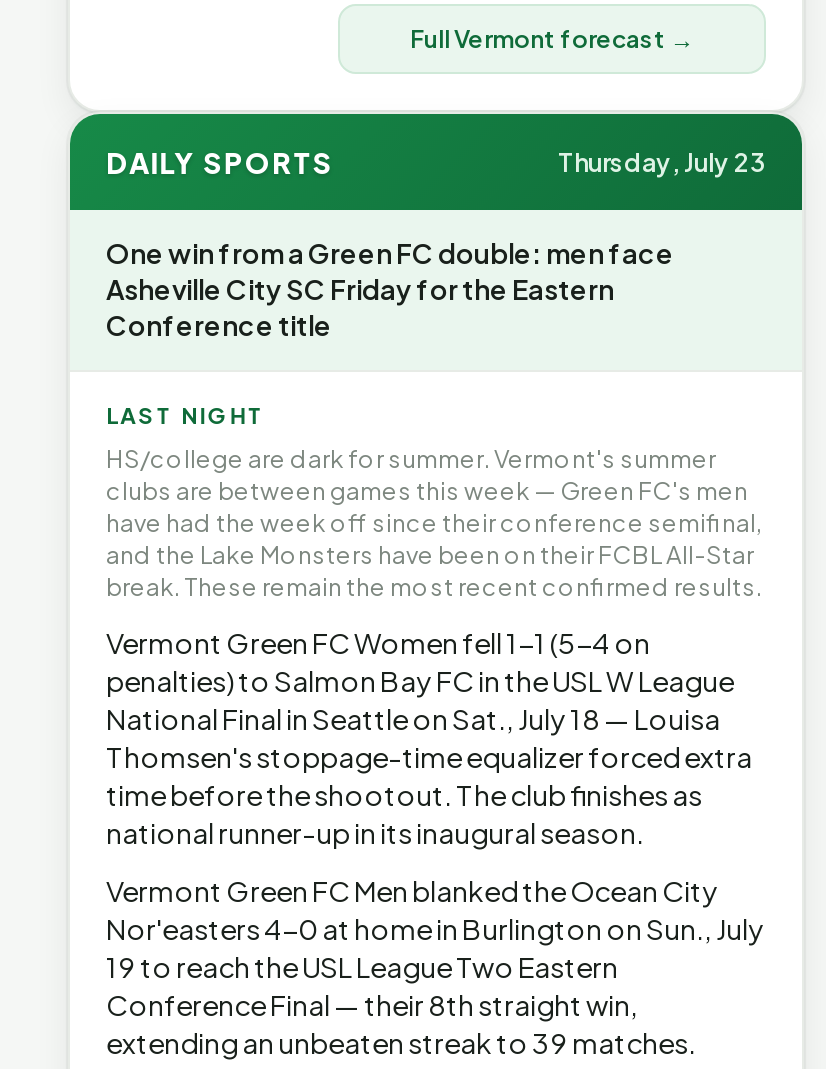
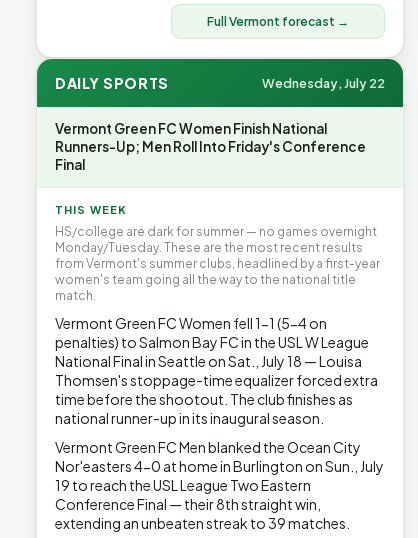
[558,147,766,179] Thursday, July 23 -> [262,75,385,91] Wednesday, July 22
[106,237,674,343] One win from a Green FC double: men face | Asheville City SC Friday for the Eastern | Conference title -> [55,120,366,173] Vermont Green FC Women Finish National | Runners-Up; Men Roll Into Friday's Conference | Final
[106,403,266,429] LAST NIGHT -> [55,203,127,216] THIS WEEK
[106,445,762,603] HS/college are dark for summer. Vermont's summer | clubs are between games this week — Green FC's men | have had the week off since their conference semifinal, | and the Lake Monsters have been on their FCBL All-Star | break. These remain the most recent confirmed results. -> [55,224,380,303] HS/college are dark for summer — no games overnight | Monday/Tuesday. These are the most recent results | from Vermont's summer clubs, headlined by a first-year | women's team going all the way to the national title | match.

